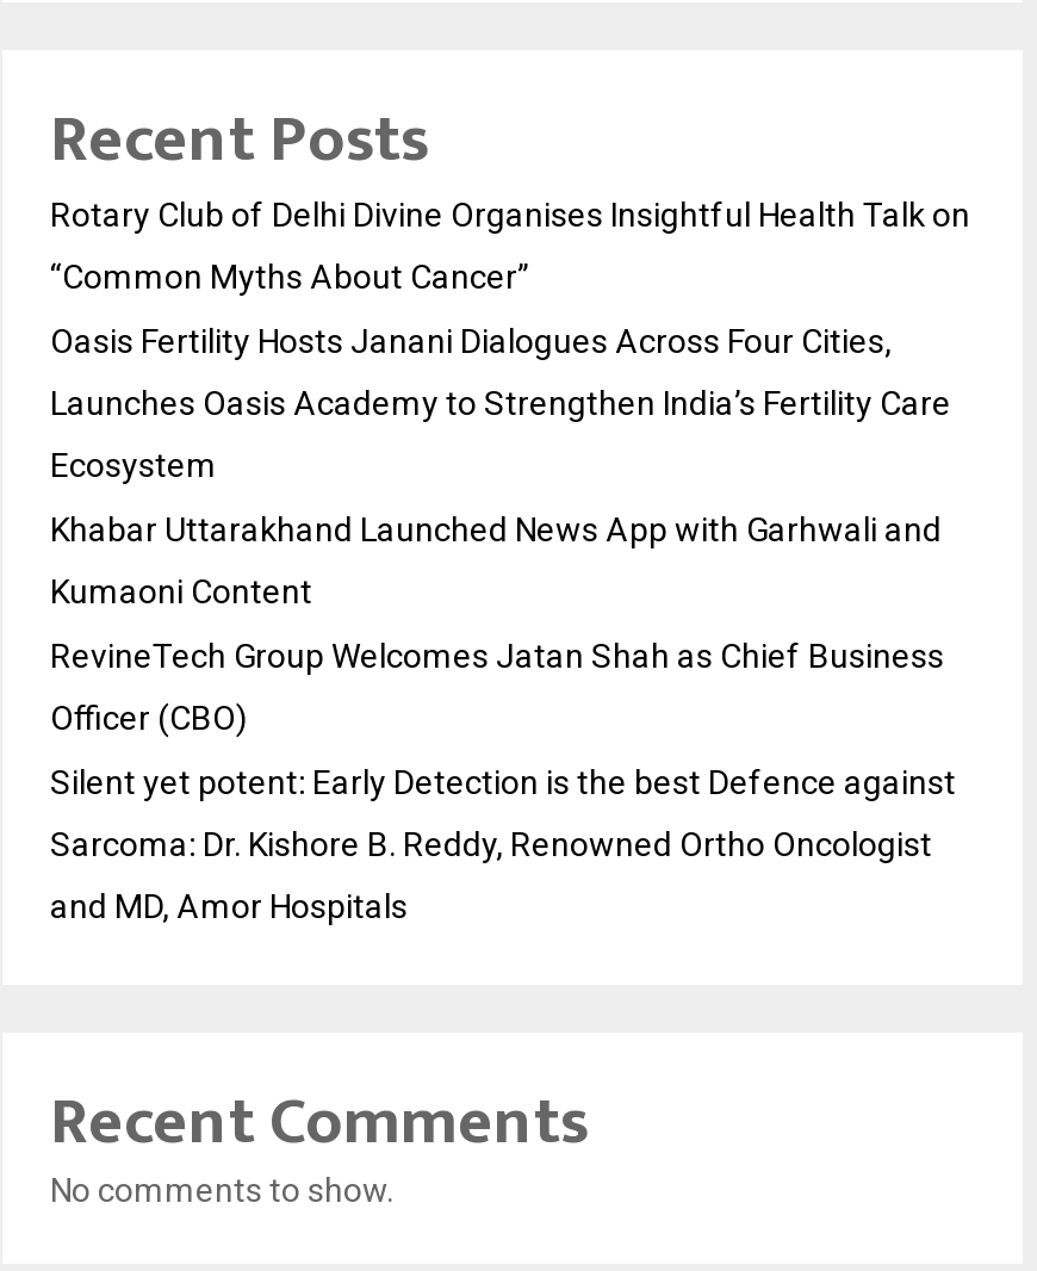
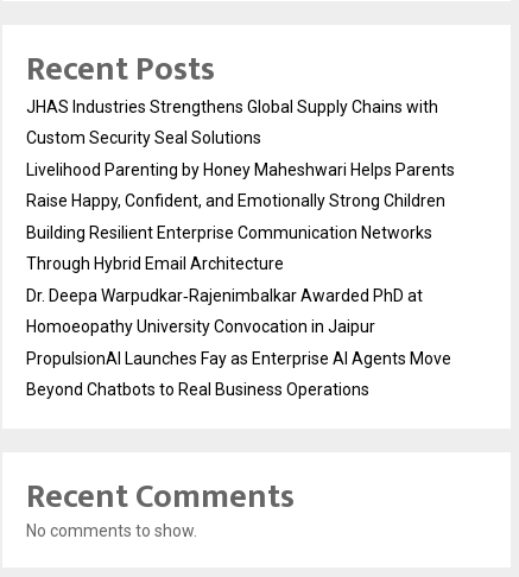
[50,196,970,926] Rotary Club of Delhi Divine Organises Insightful Health Talk on | “Common Myths About Cancer” | Oasis Fertility Hosts Janani Dialogues Across Four Cities, | Launches Oasis Academy to Strengthen India’s Fertility Care | Ecosystem | Khabar Uttarakhand Launched News App with Garhwali and | Kumaoni Content | RevineTech Group Welcomes Jatan Shah as Chief Business | Officer (CBO) | Silent yet potent: Early Detection is the best Defence against | Sarcoma: Dr. Kishore B. Reddy, Renowned Ortho Oncologist | and MD, Amor Hospitals -> [26,98,455,399] JHAS Industries Strengthens Global Supply Chains with | Custom Security Seal Solutions | Livelihood Parenting by Honey Maheshwari Helps Parents | Raise Happy, Confident, and Emotionally Strong Children | Building Resilient Enterprise Communication Networks | Through Hybrid Email Architecture | Dr. Deepa Warpudkar‑Rajenimbalkar Awarded PhD at | Homoeopathy University Convocation in Jaipur | PropulsionAI Launches Fay as Enterprise AI Agents Move | Beyond Chatbots to Real Business Operations

